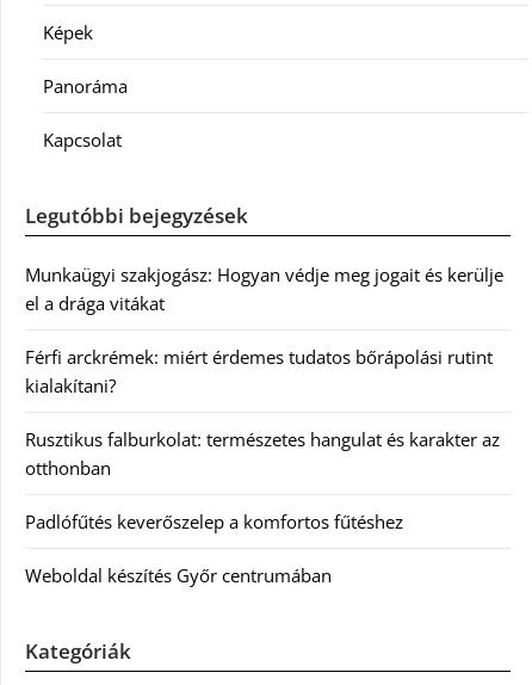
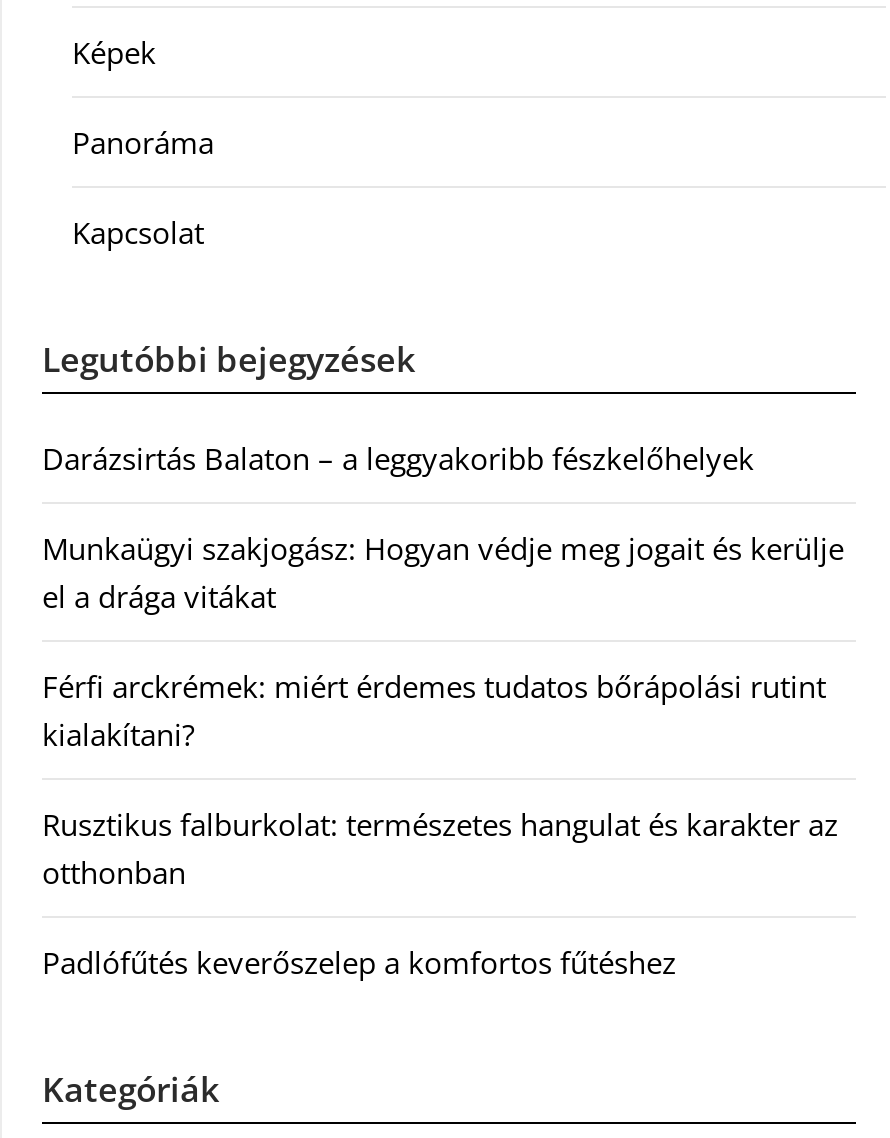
none -> [42,439,754,479] Darázsirtás Balaton – a leggyakoribb fészkelőhelyek
moved [25,263,503,534] -> [42,529,844,983]: Munkaügyi szakjogász: Hogyan védje meg jogait és kerülje | el a drága vitákat | Férfi arckrémek: miért érdemes tudatos bőrápolási rutint | kialakítani? | Rusztikus falburkolat: természetes hangulat és karakter az | otthonban | Padlófűtés keverőszelep a komfortos fűtéshez
[25,564,332,588] Weboldal készítés Győr centrumában -> none

